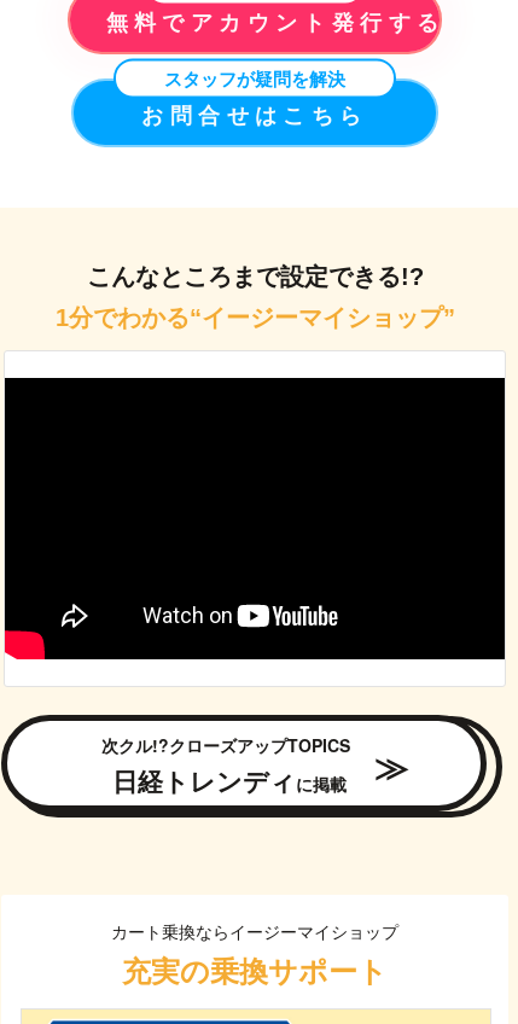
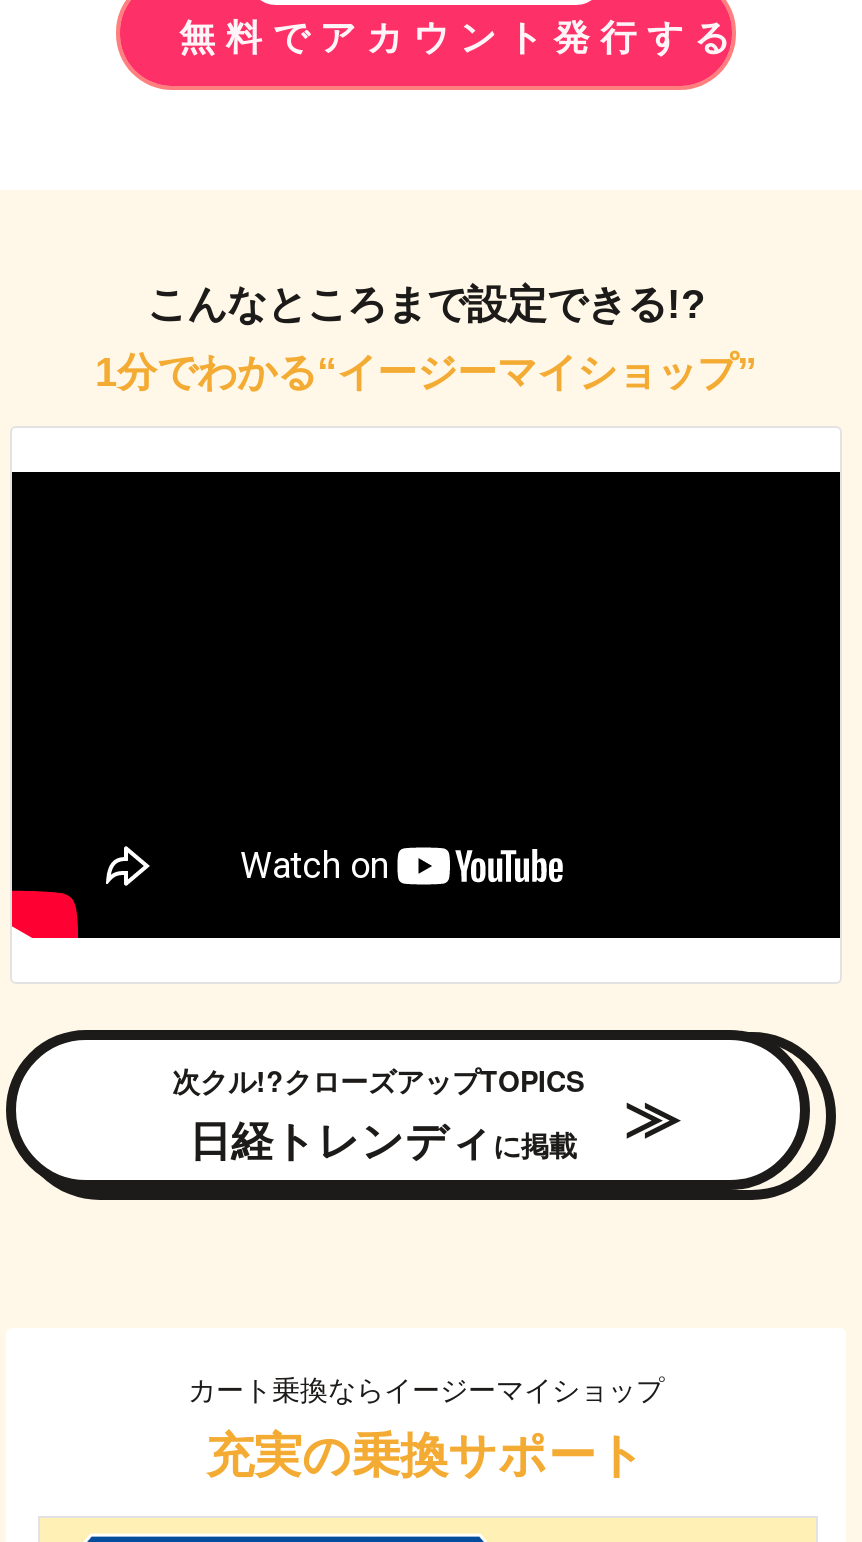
[164,68,345,89] スタッフが疑問を解決 -> none
[142,99,368,131] お問合せはこちら -> none

